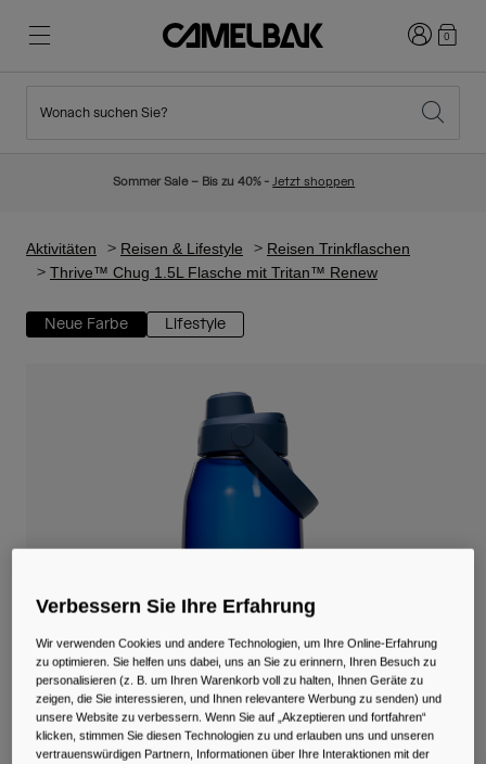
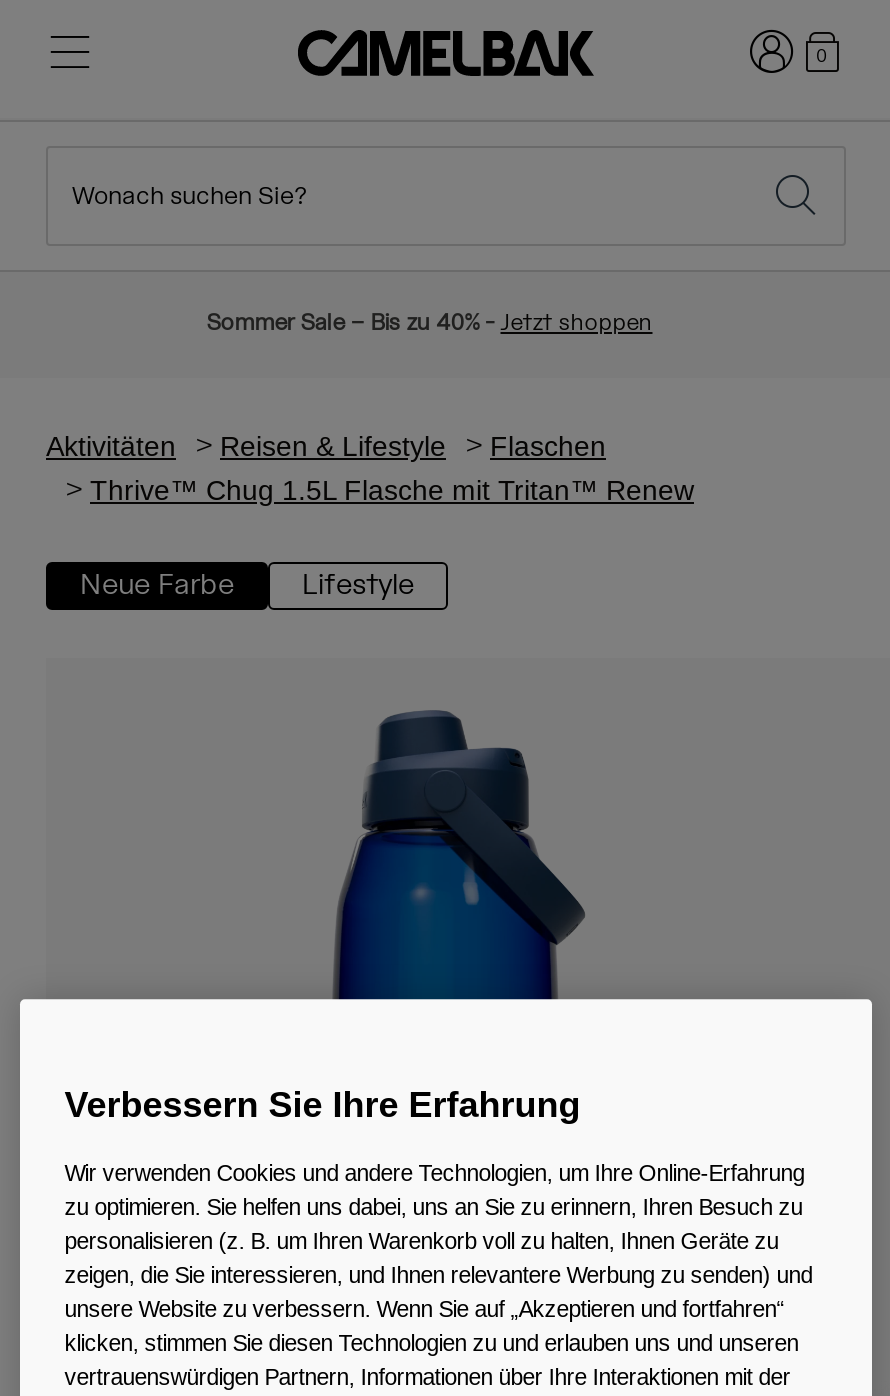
[267,240,410,257] Reisen Trinkflaschen -> [490,430,606,462] Flaschen

